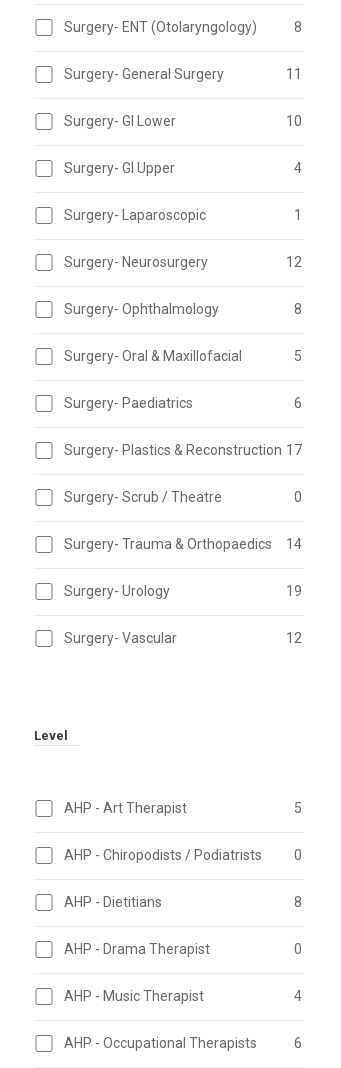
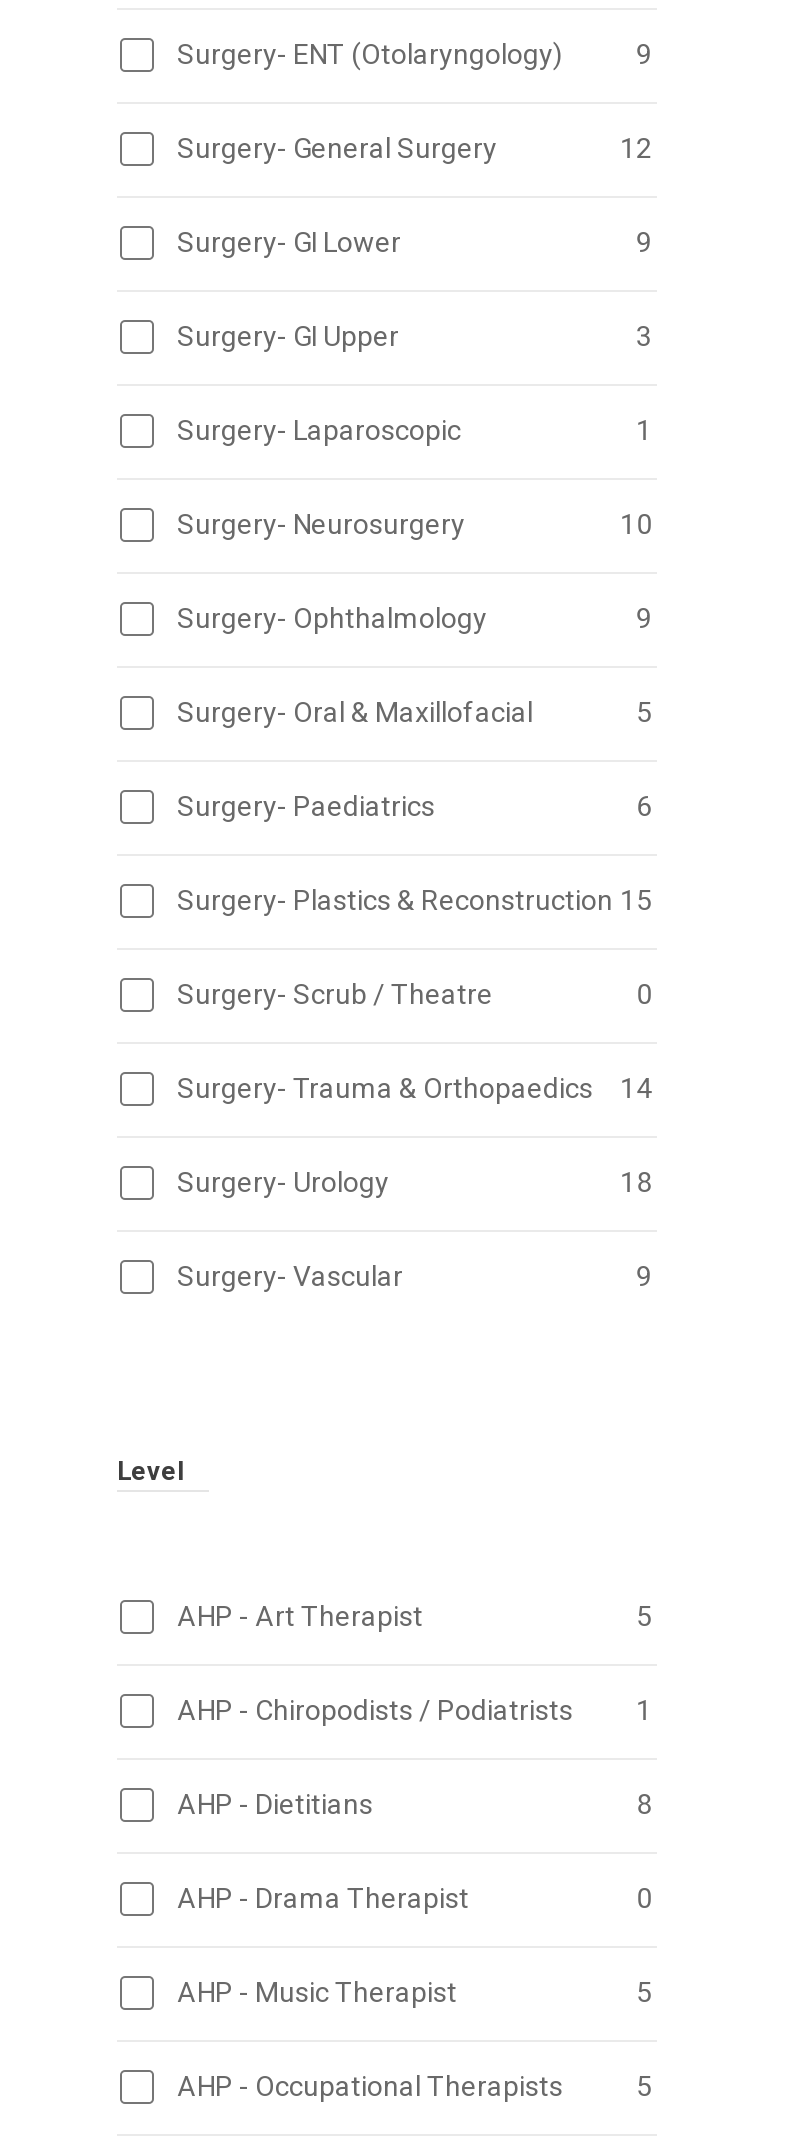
[294,19,302,35] 8 -> [636,38,652,70] 9
[286,66,302,82] 11 -> [620,132,652,164] 12
[286,113,302,129] 10 -> [636,226,652,258] 9
[294,160,302,176] 4 -> [636,320,652,352] 3
[286,254,302,270] 12 -> [620,508,652,540] 10
[294,301,302,317] 8 -> [636,602,652,634] 9
[64,442,302,458] Surgery- Plastics & Reconstruction 17 -> [177,884,652,916] Surgery- Plastics & Reconstruction 15
[286,583,302,599] 19 -> [620,1166,652,1198] 18
[286,630,302,646] 12 -> [636,1260,652,1292] 9
[64,847,302,863] AHP - Chiropodists / Podiatrists 0 -> [177,1694,652,1726] AHP - Chiropodists / Podiatrists 1
[294,988,302,1004] 4 -> [636,1976,652,2008] 5
[294,1035,302,1051] 6 -> [636,2070,652,2102] 5

